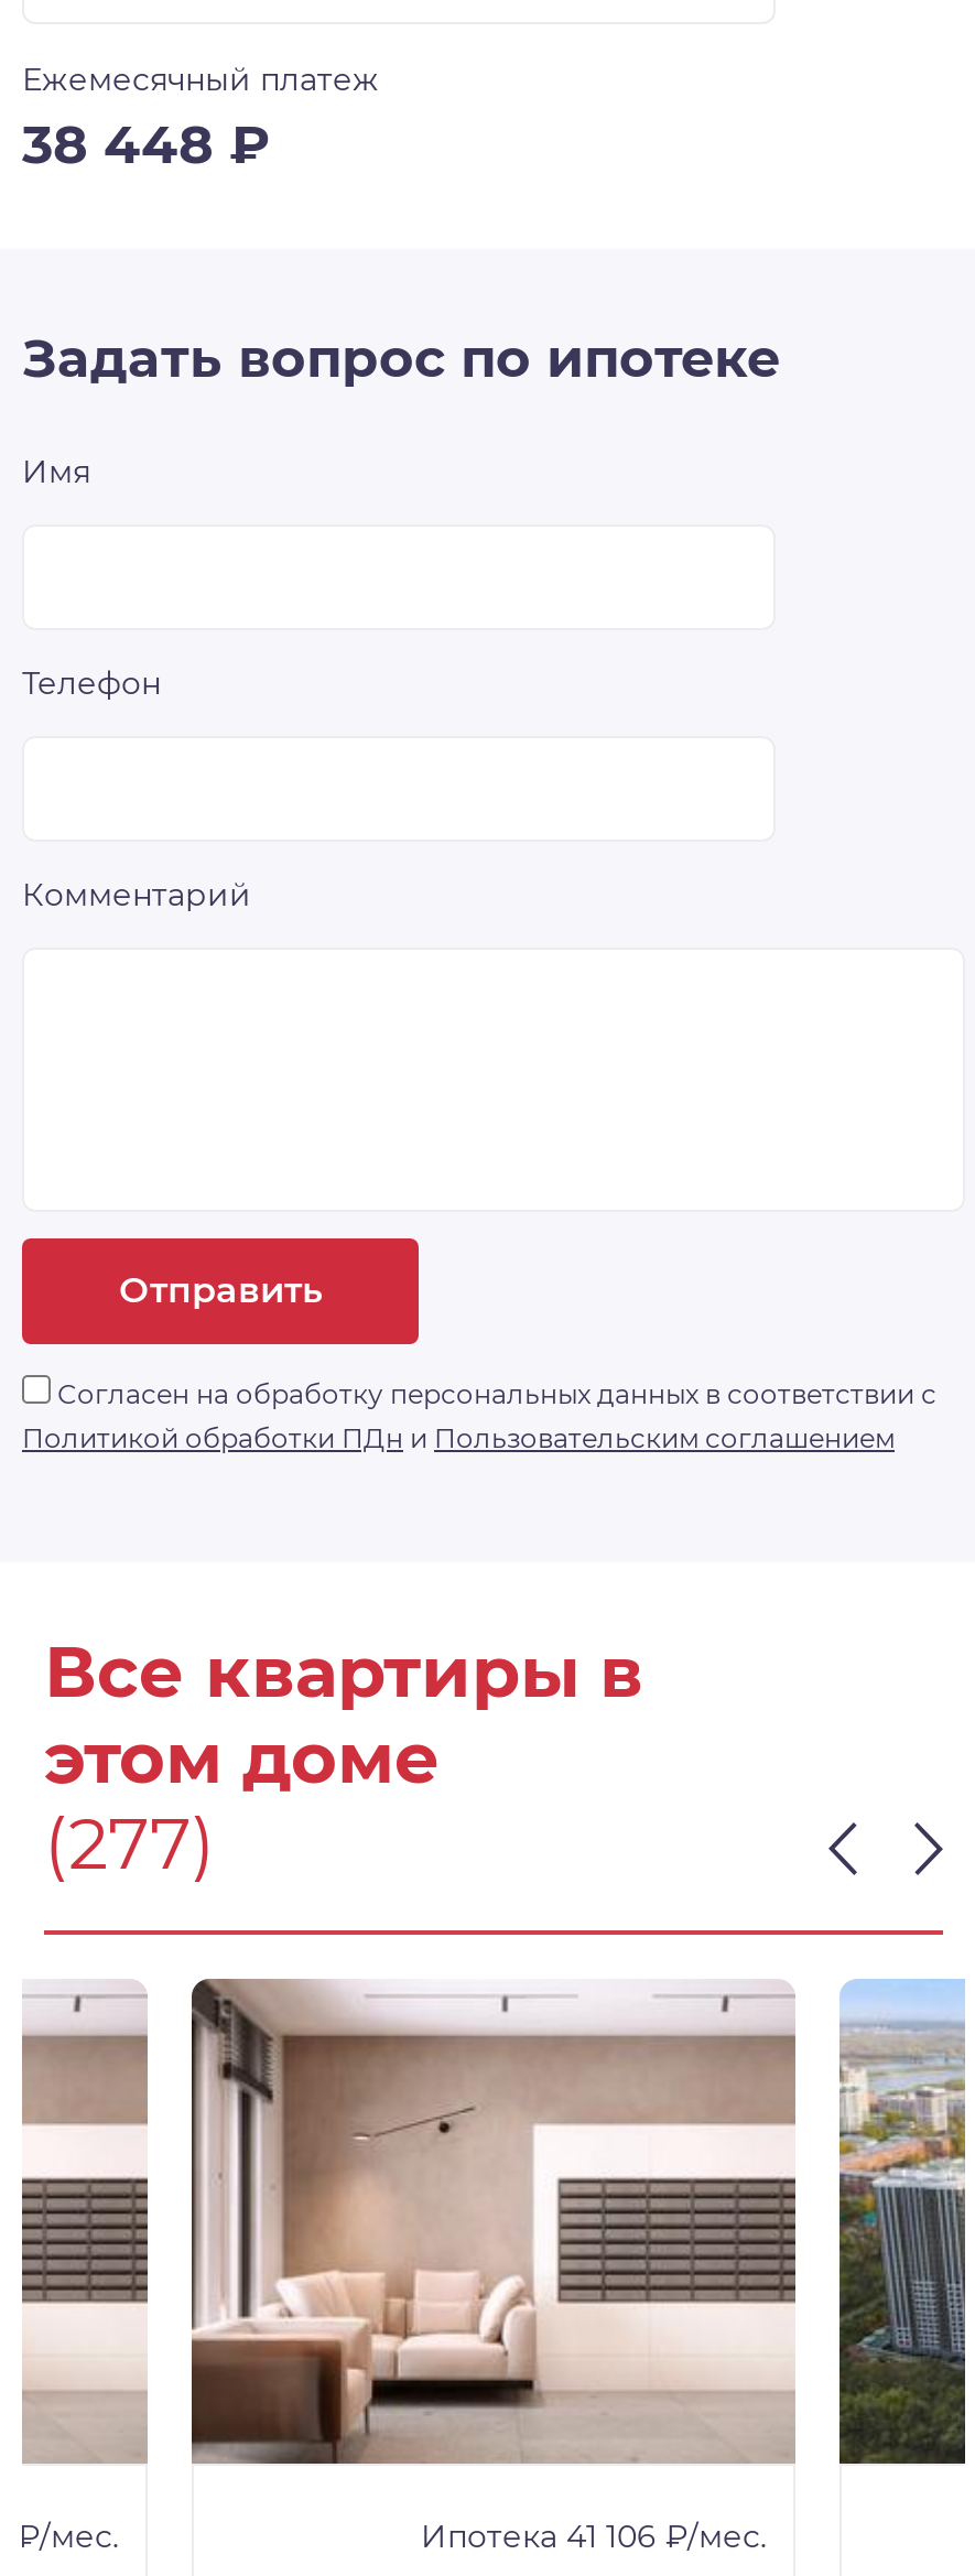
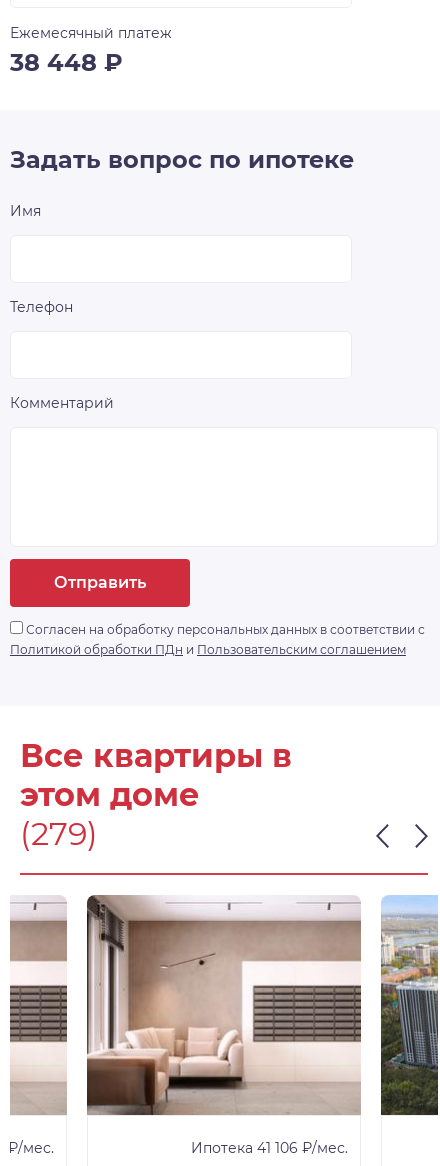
[44,1801,216,1887] (277) -> [20,814,98,853] (279)

